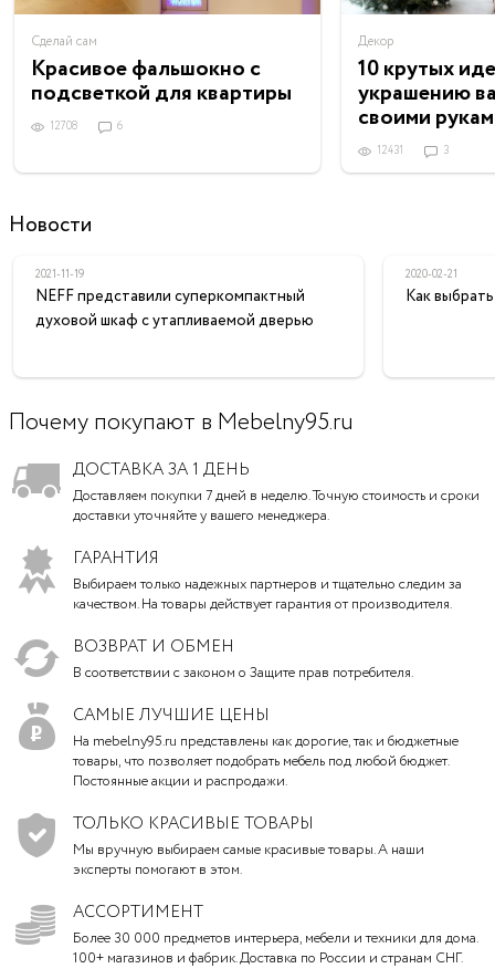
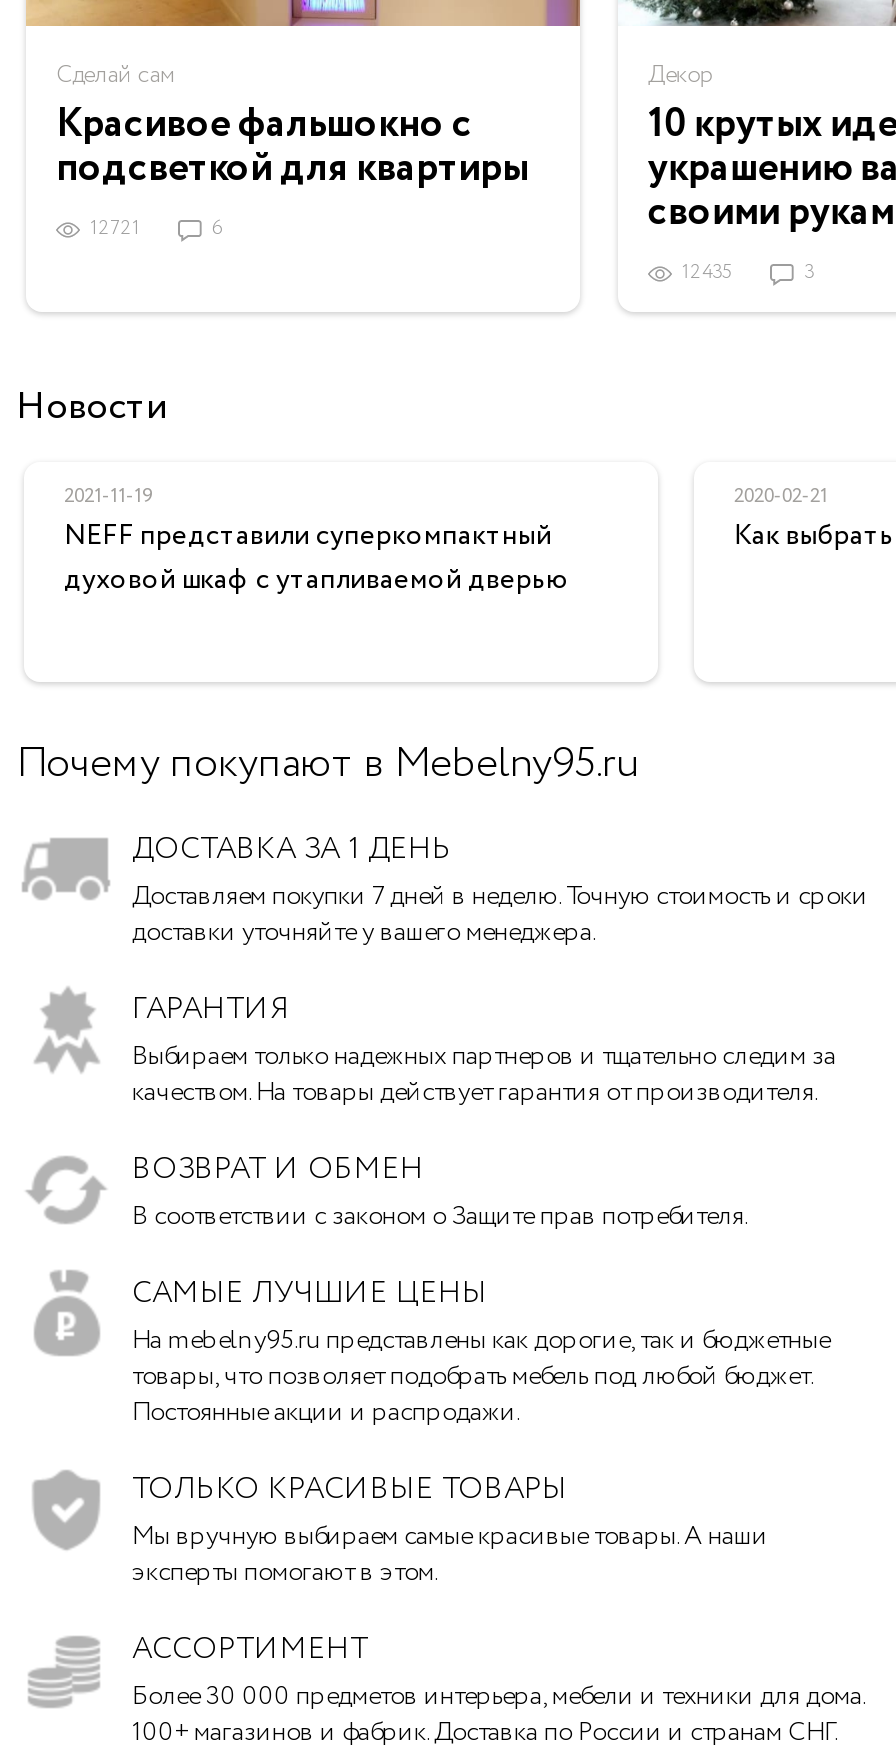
[50,118,77,135] 12708 -> [90,214,140,244] 12721
[377,142,403,159] 12431 -> [682,258,732,288] 12435

